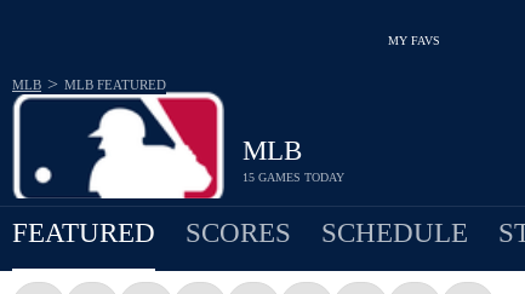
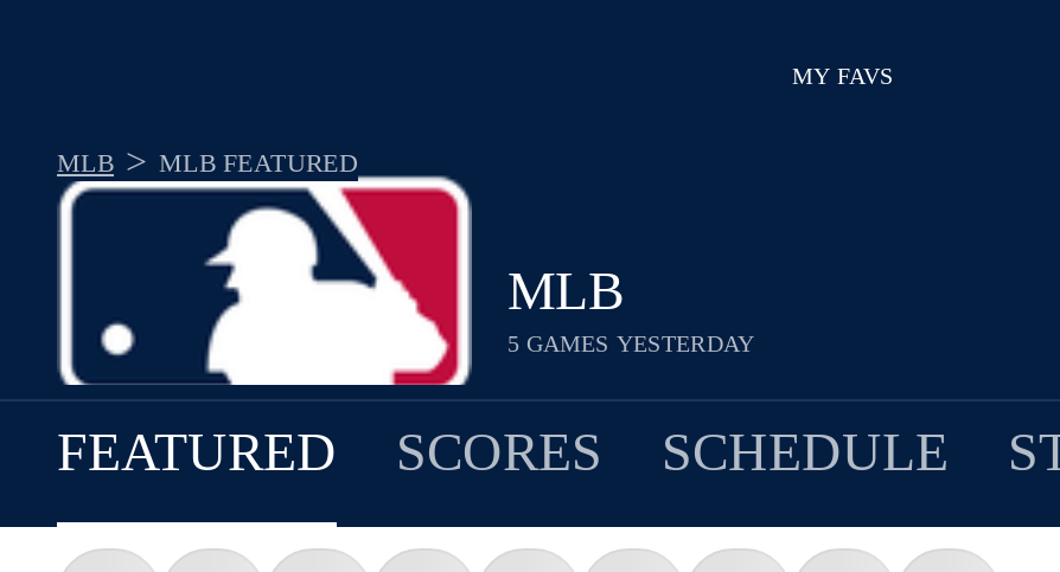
[242,170,344,183] 15 GAMES TODAY -> [507,329,754,355] 5 GAMES YESTERDAY

